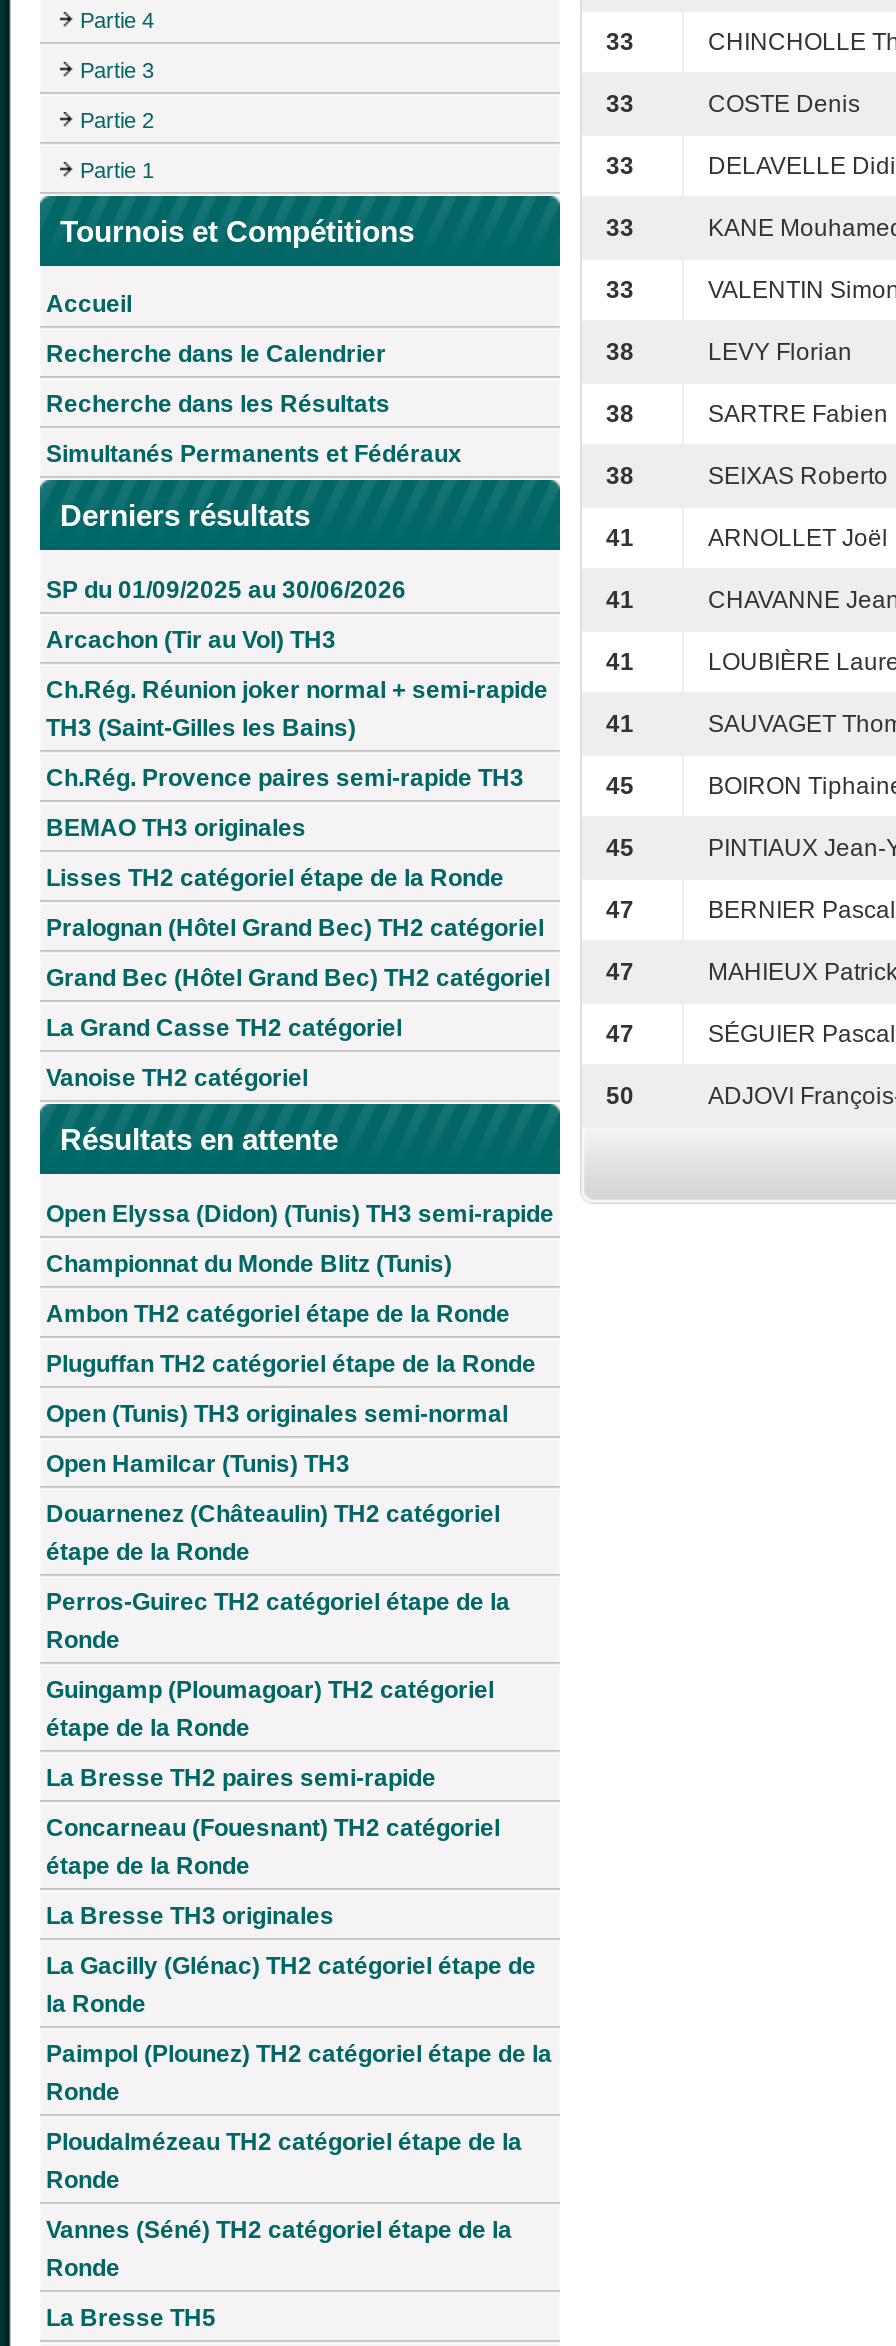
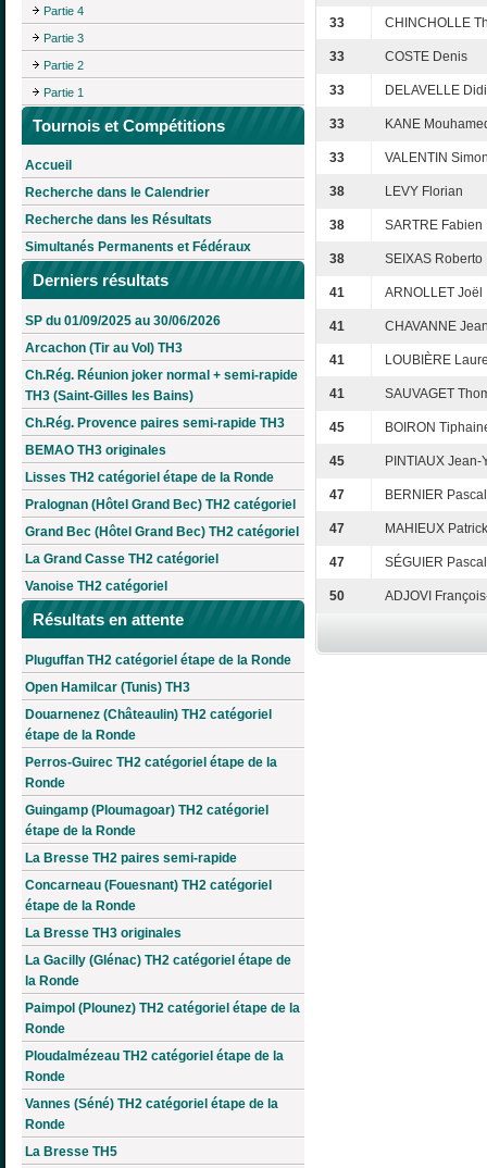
[46,1199,554,1327] Open Elyssa (Didon) (Tunis) TH3 semi-rapide | Championnat du Monde Blitz (Tunis) | Ambon TH2 catégoriel étape de la Ronde -> none
[46,1399,508,1427] Open (Tunis) TH3 originales semi-normal -> none

